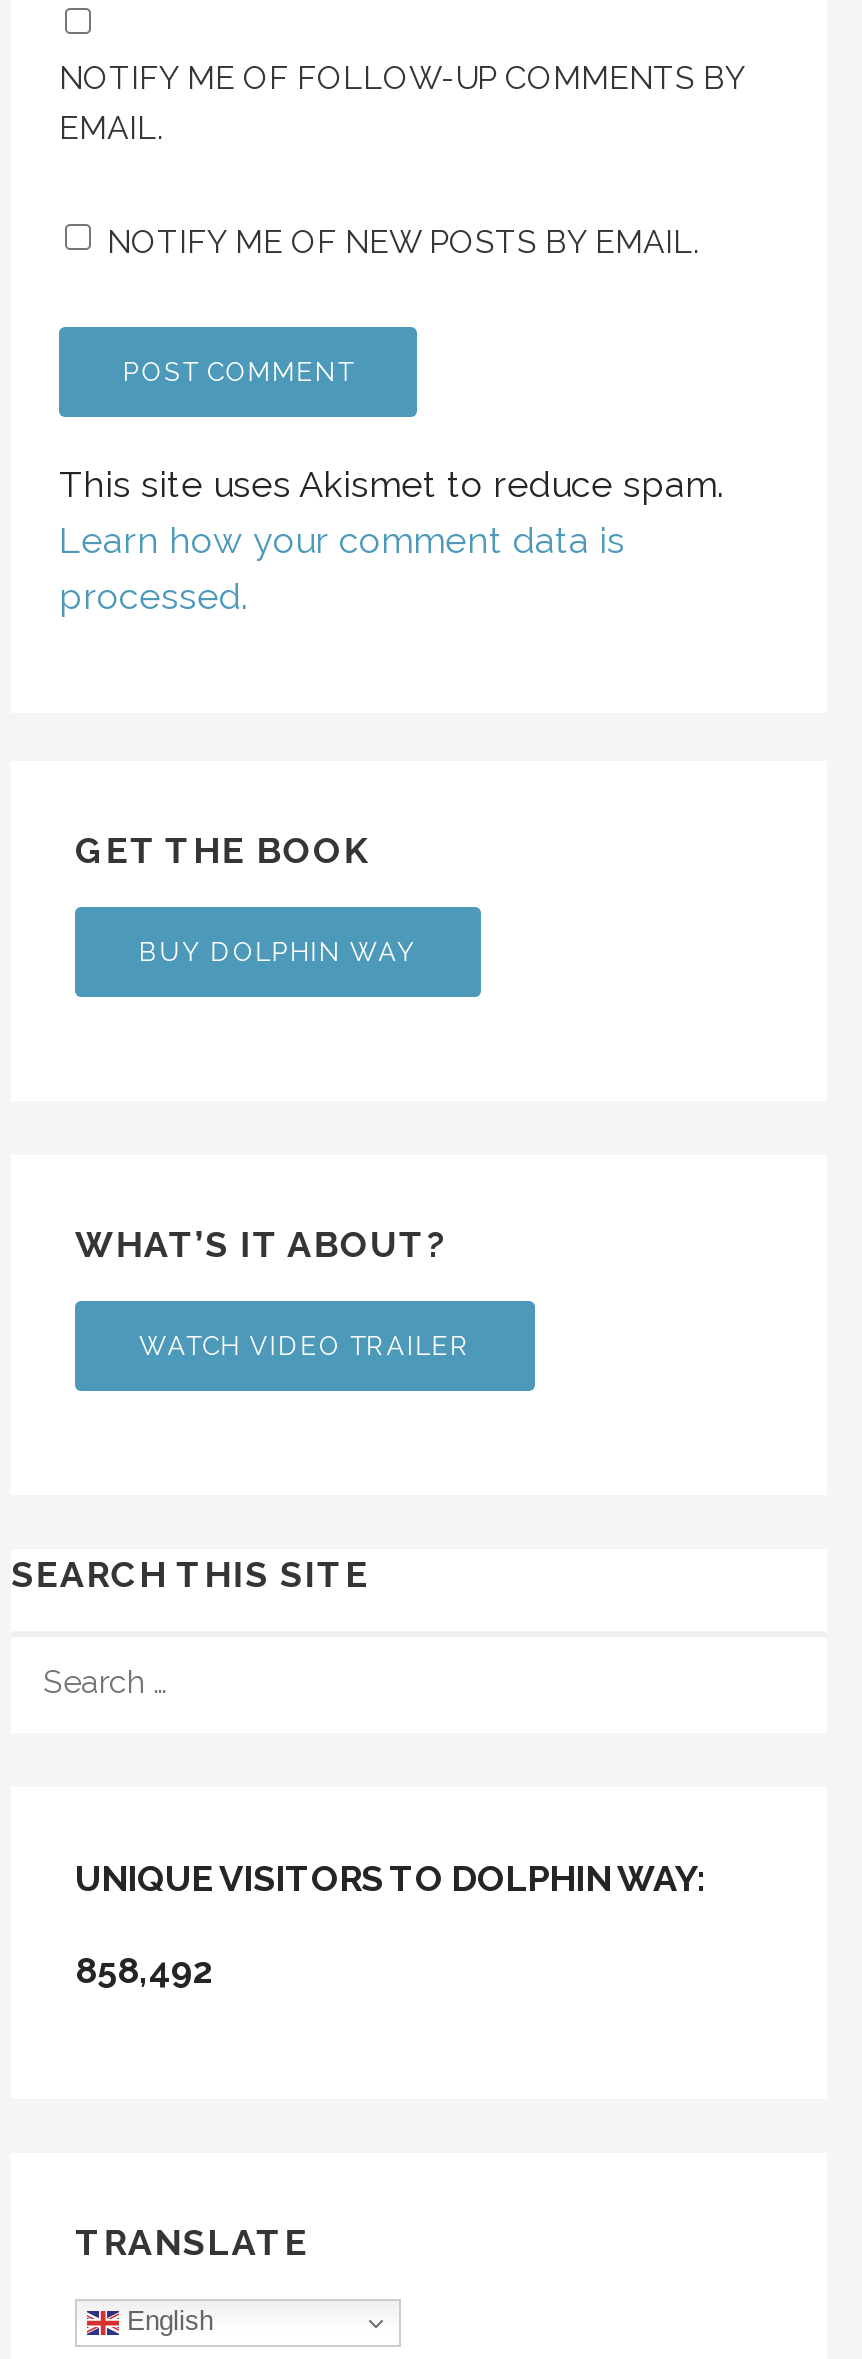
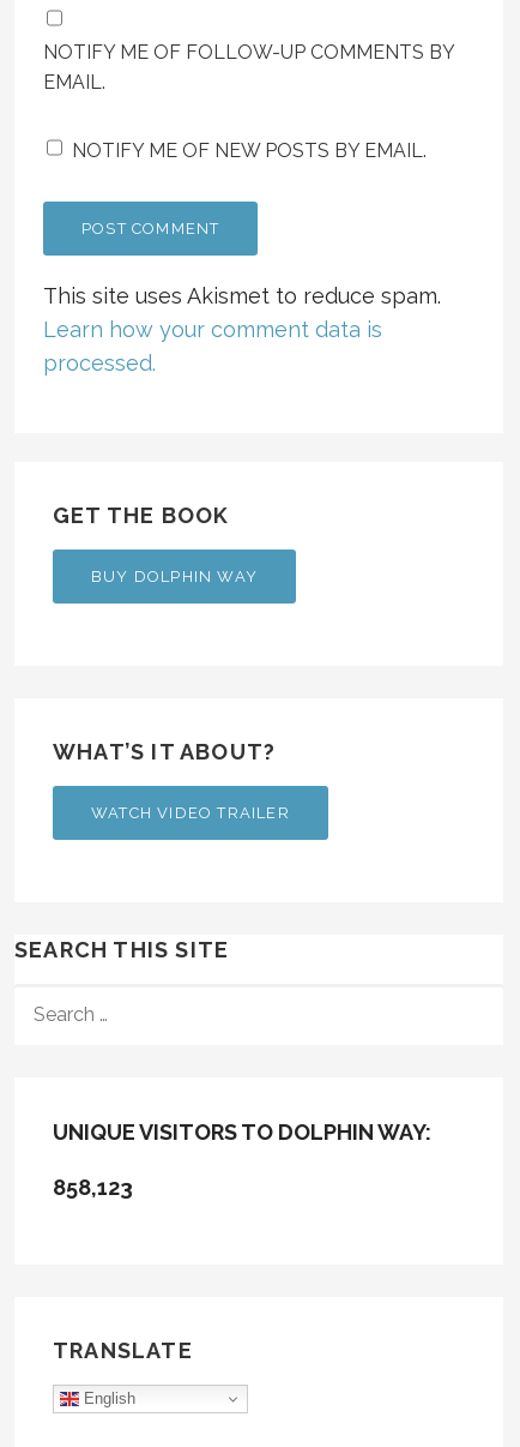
[75,1949,213,1991] 858,492 -> [53,1175,133,1200] 858,123

